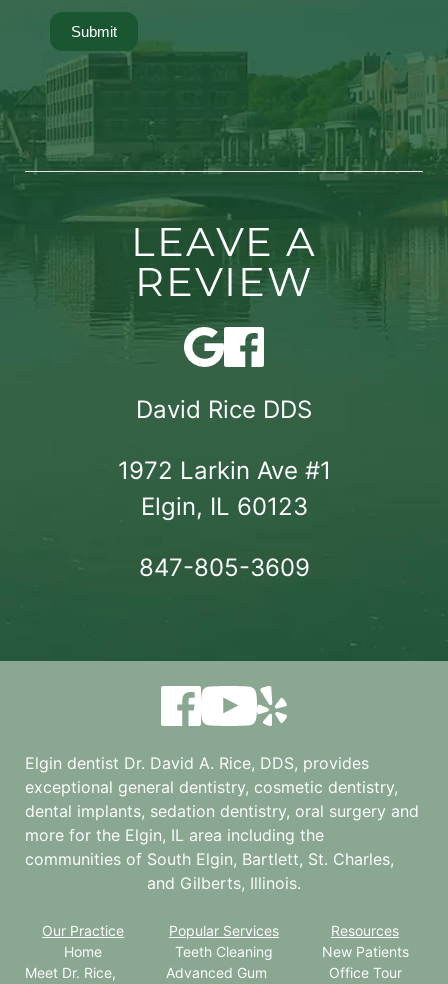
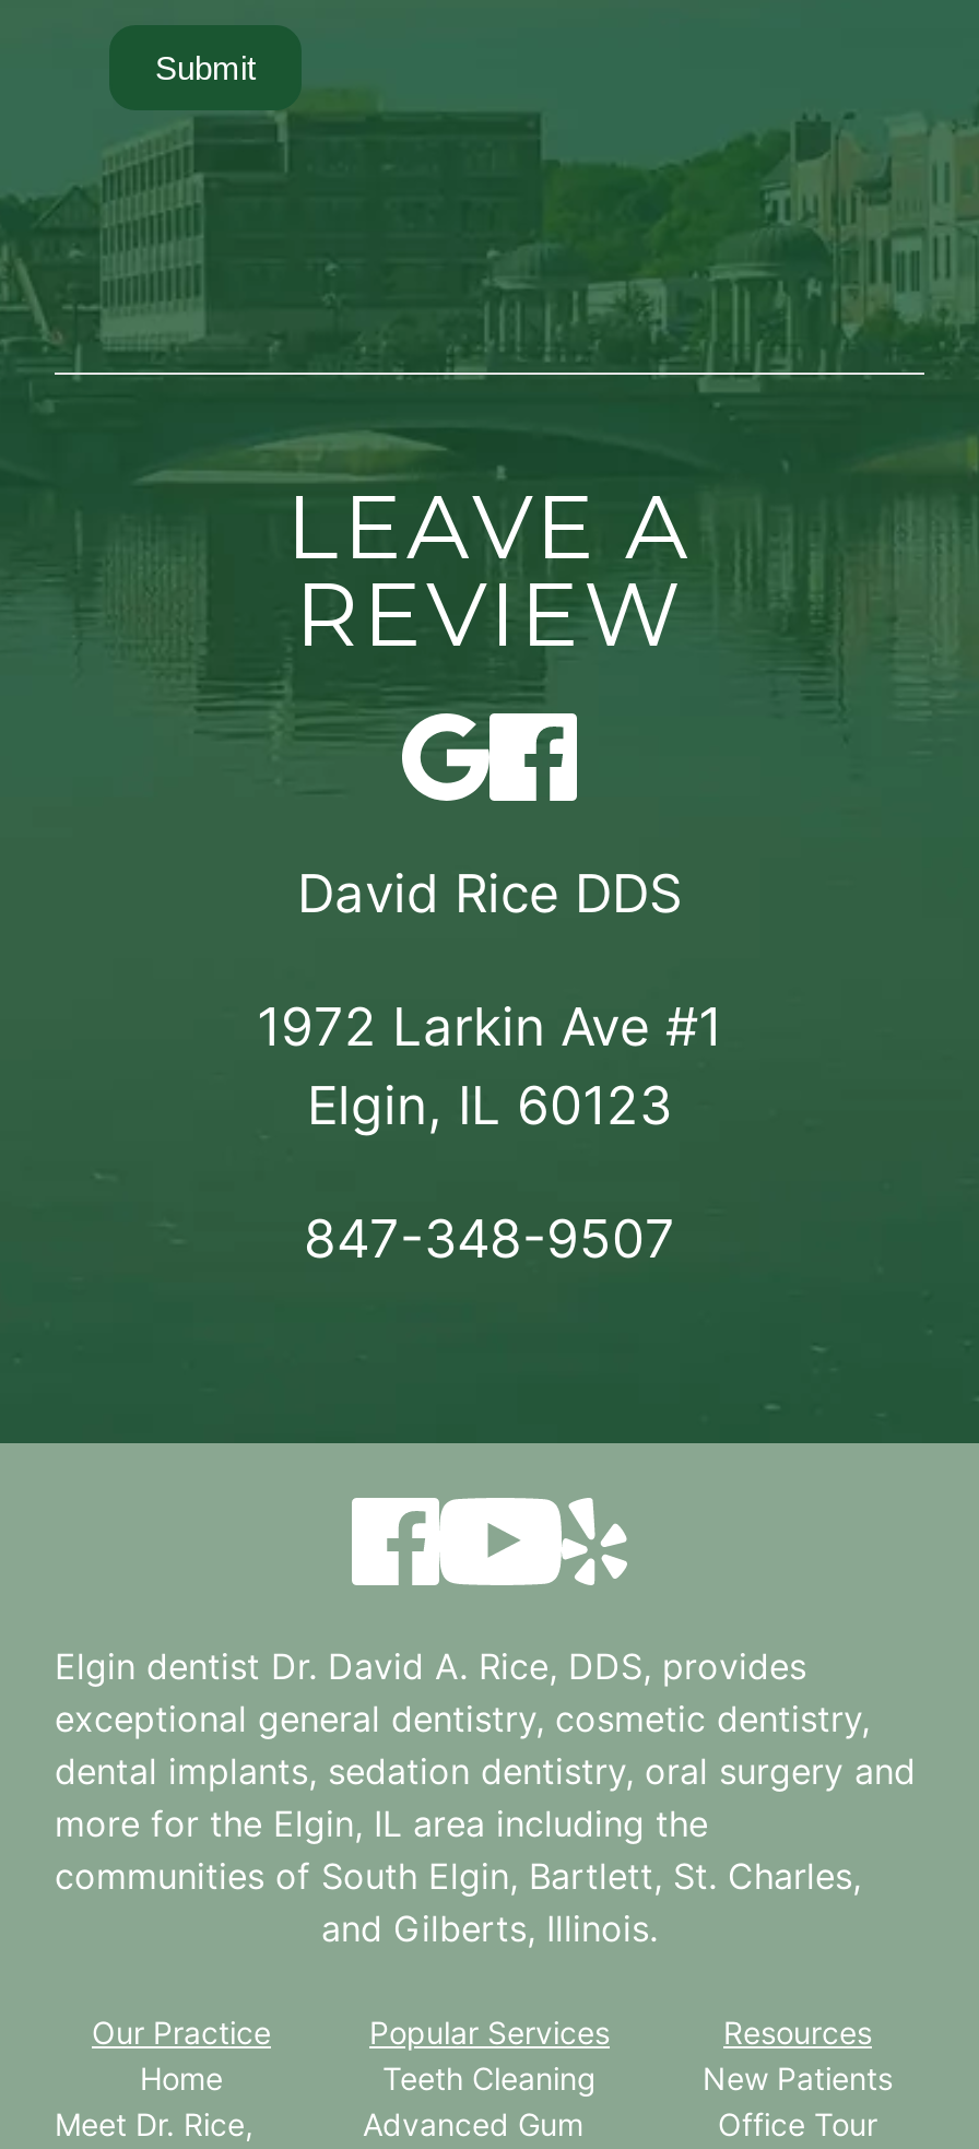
[138,553,309,582] 847-805-3609 -> [304,1208,675,1272] 847-348-9507

